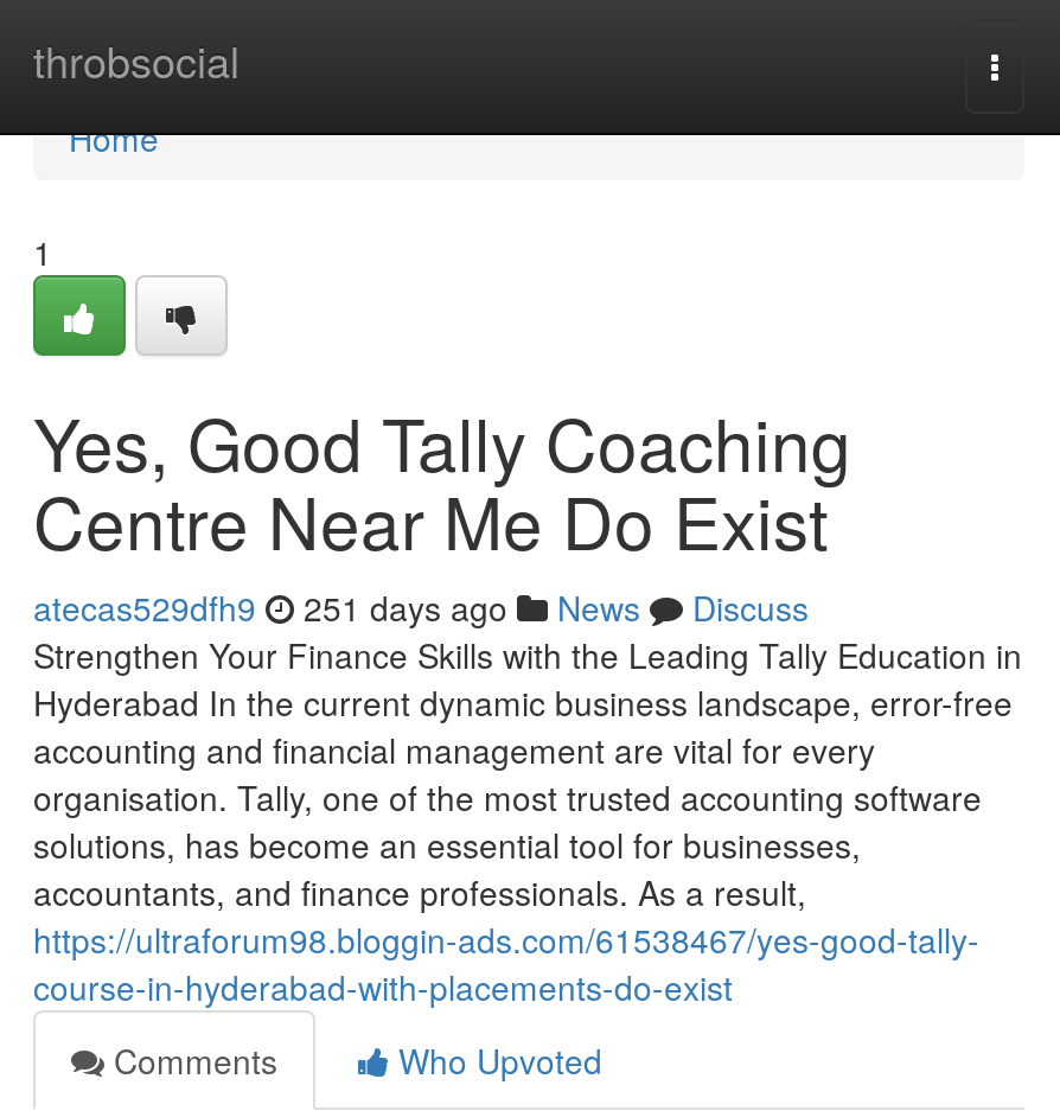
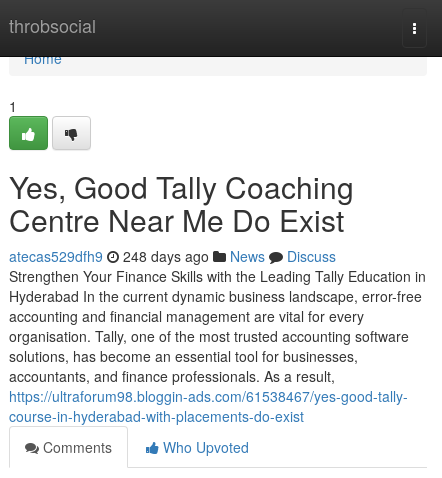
[33,583,809,631] atecas529dfh9 251 days ago News Discuss -> [9,246,336,266] atecas529dfh9 248 days ago News Discuss

